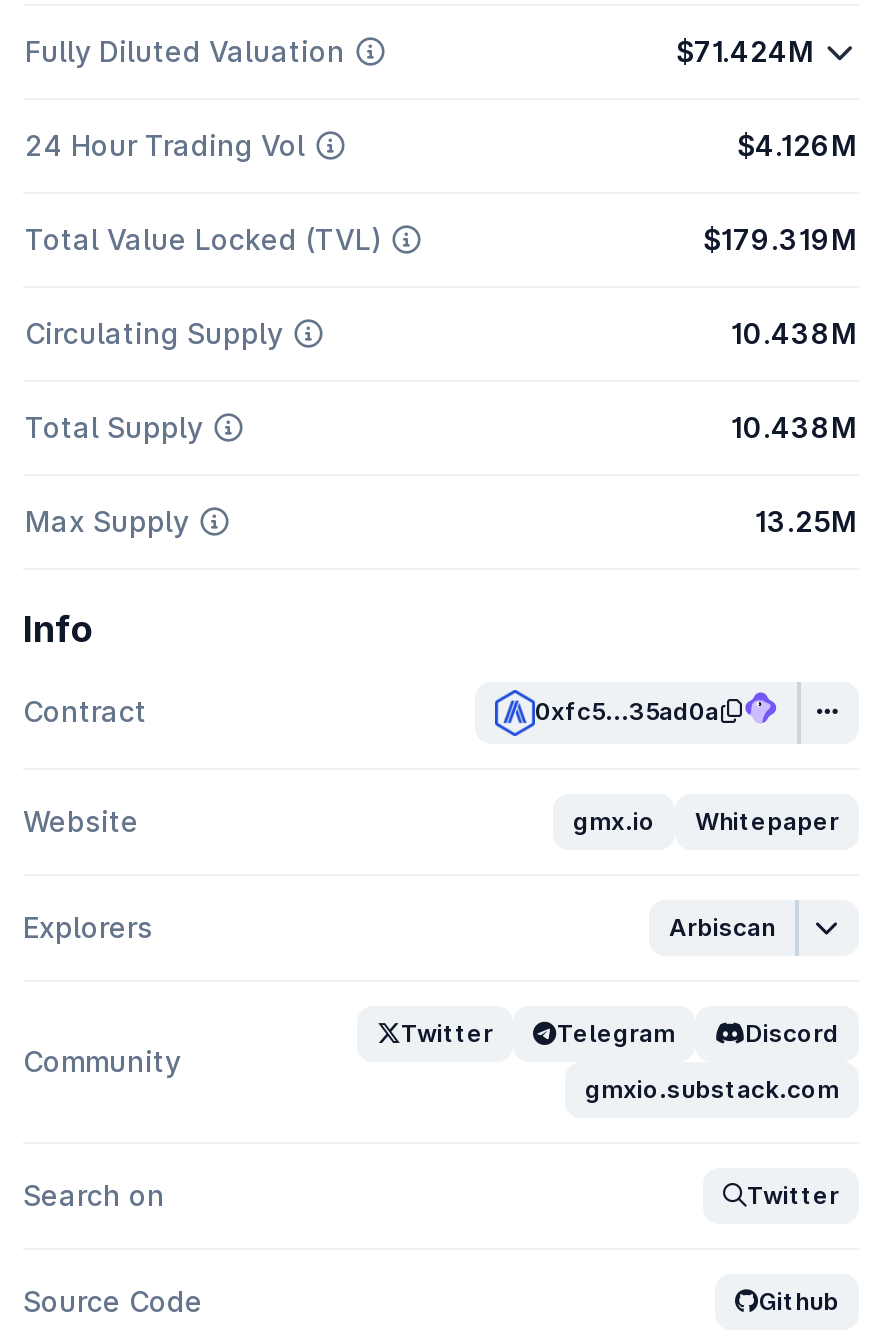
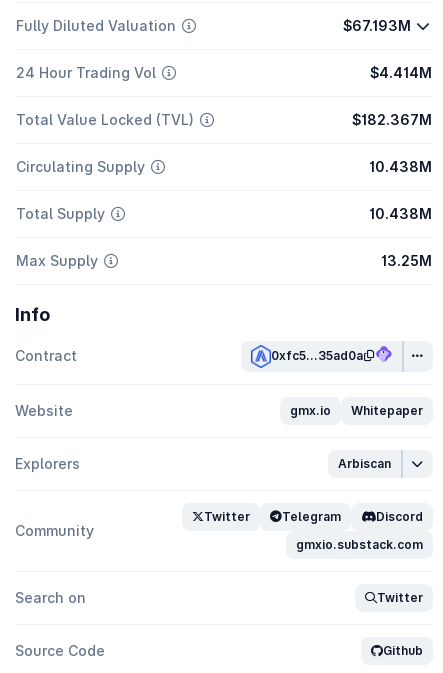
[676,34,814,68] $71.424M -> [342,17,410,34] $67.193M
[737,128,857,162] $4.126M -> [370,64,432,81] $4.414M
[703,222,857,256] $179.319M -> [352,111,432,128] $182.367M

